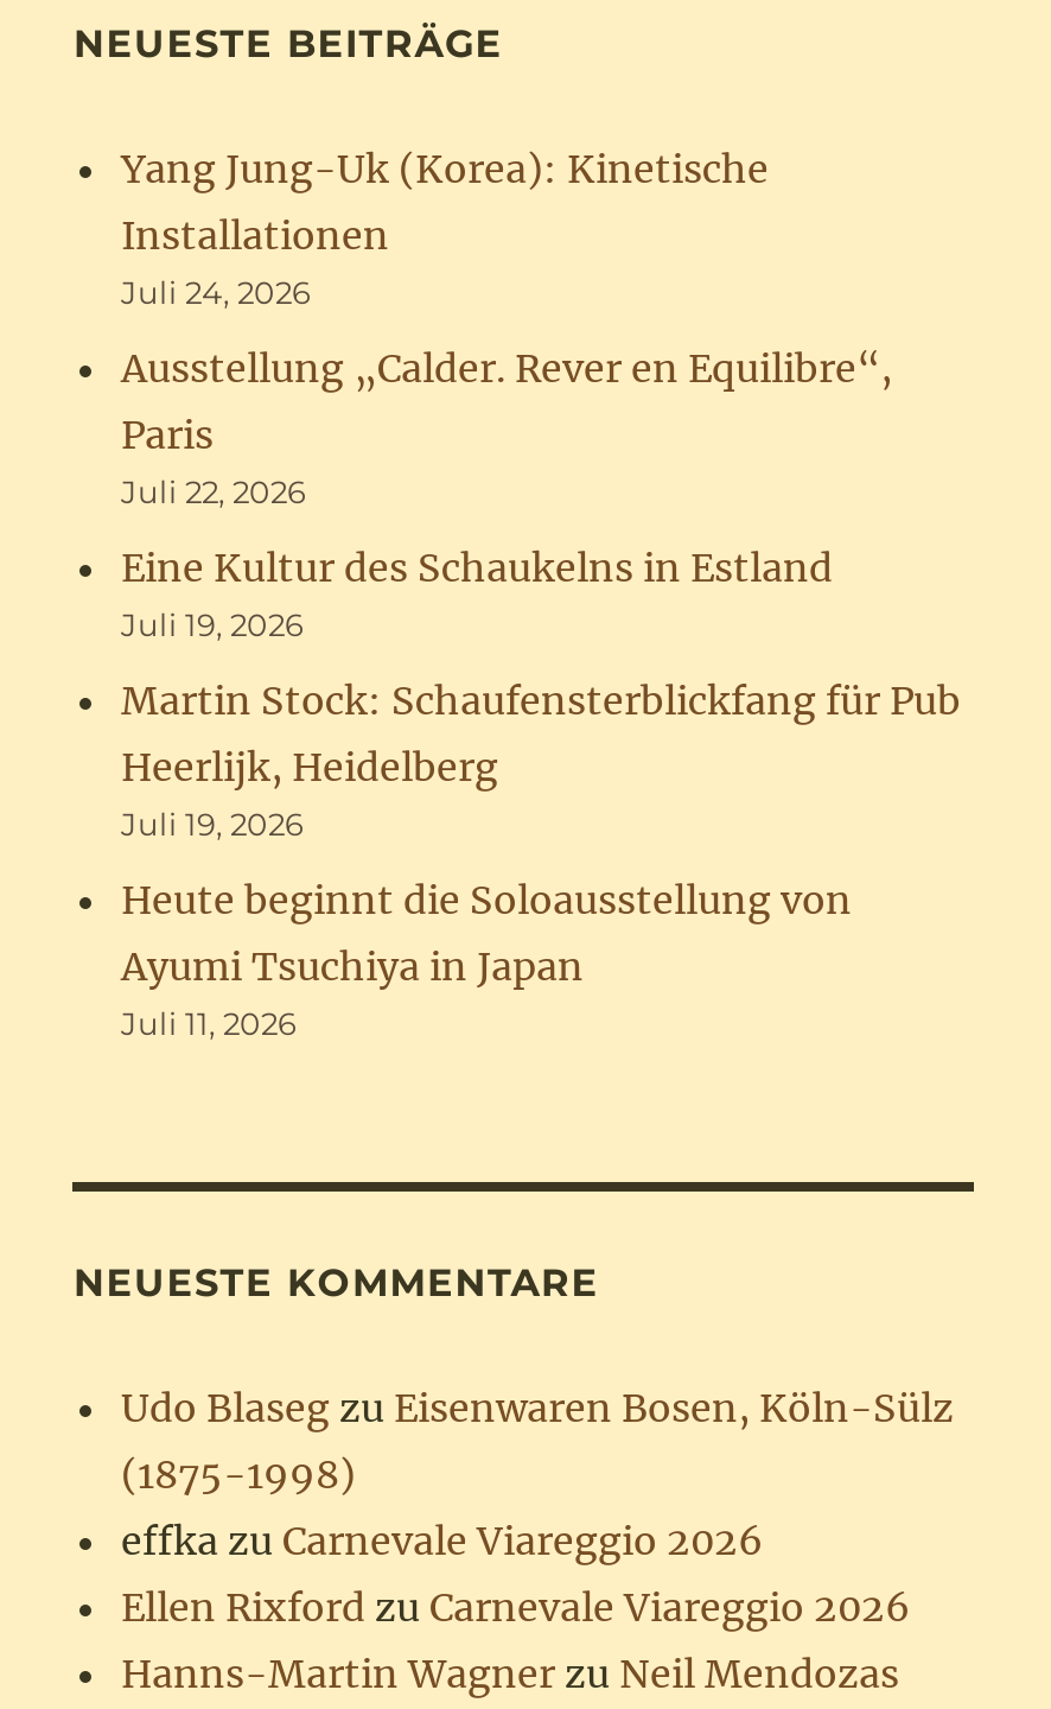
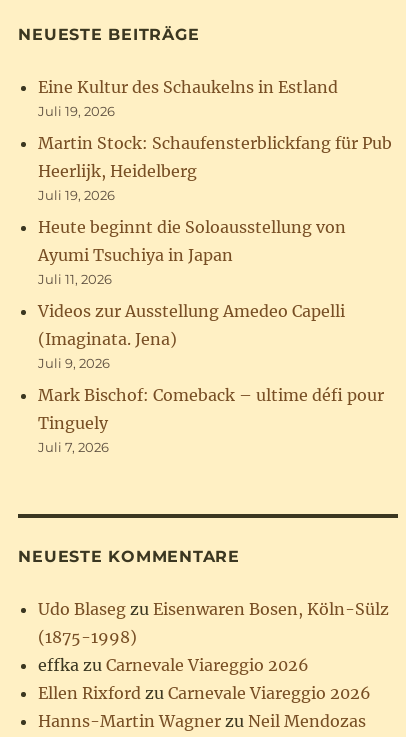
[121,145,892,510] Yang Jung-Uk (Korea): Kinetische | Installationen | Juli 24, 2026 | Ausstellung „Calder. Rever en Equilibre“, | Paris | Juli 22, 2026 -> none
moved [121,544,961,1042] -> [38,77,392,287]: Eine Kultur des Schaukelns in Estland | Juli 19, 2026 | Martin Stock: Schaufensterblickfang für Pub | Heerlijk, Heidelberg | Juli 19, 2026 | Heute beginnt die Soloausstellung von | Ayumi Tsuchiya in Japan | Juli 11, 2026
none -> [38,301,384,455] Videos zur Ausstellung Amedeo Capelli | (Imaginata. Jena) | Juli 9, 2026 | Mark Bischof: Comeback – ultime défi pour | Tinguely | Juli 7, 2026

